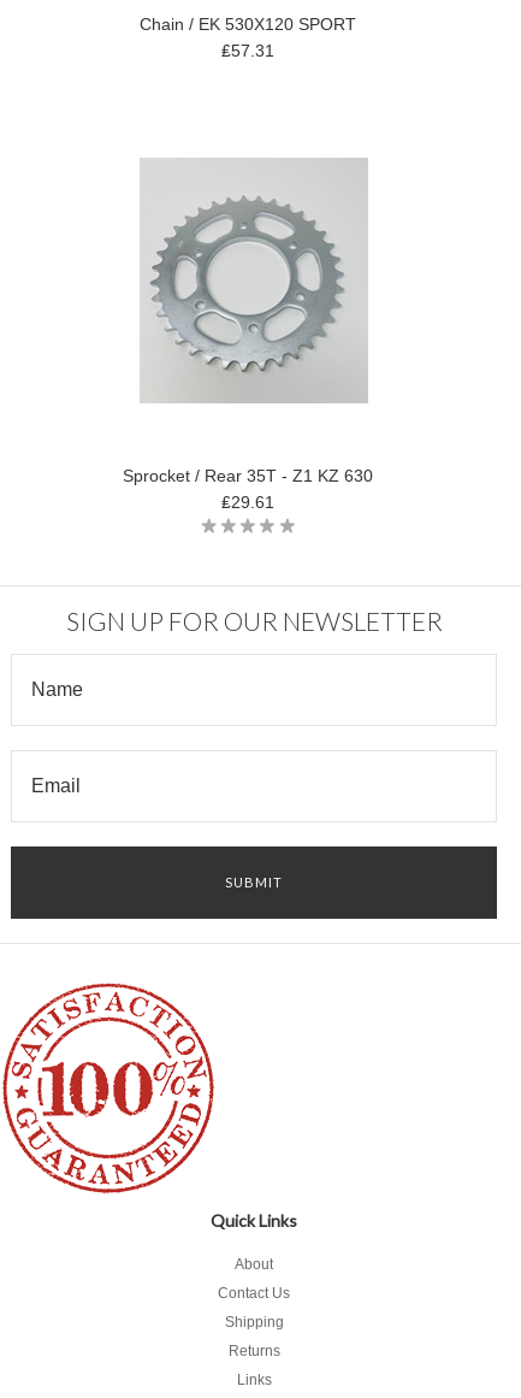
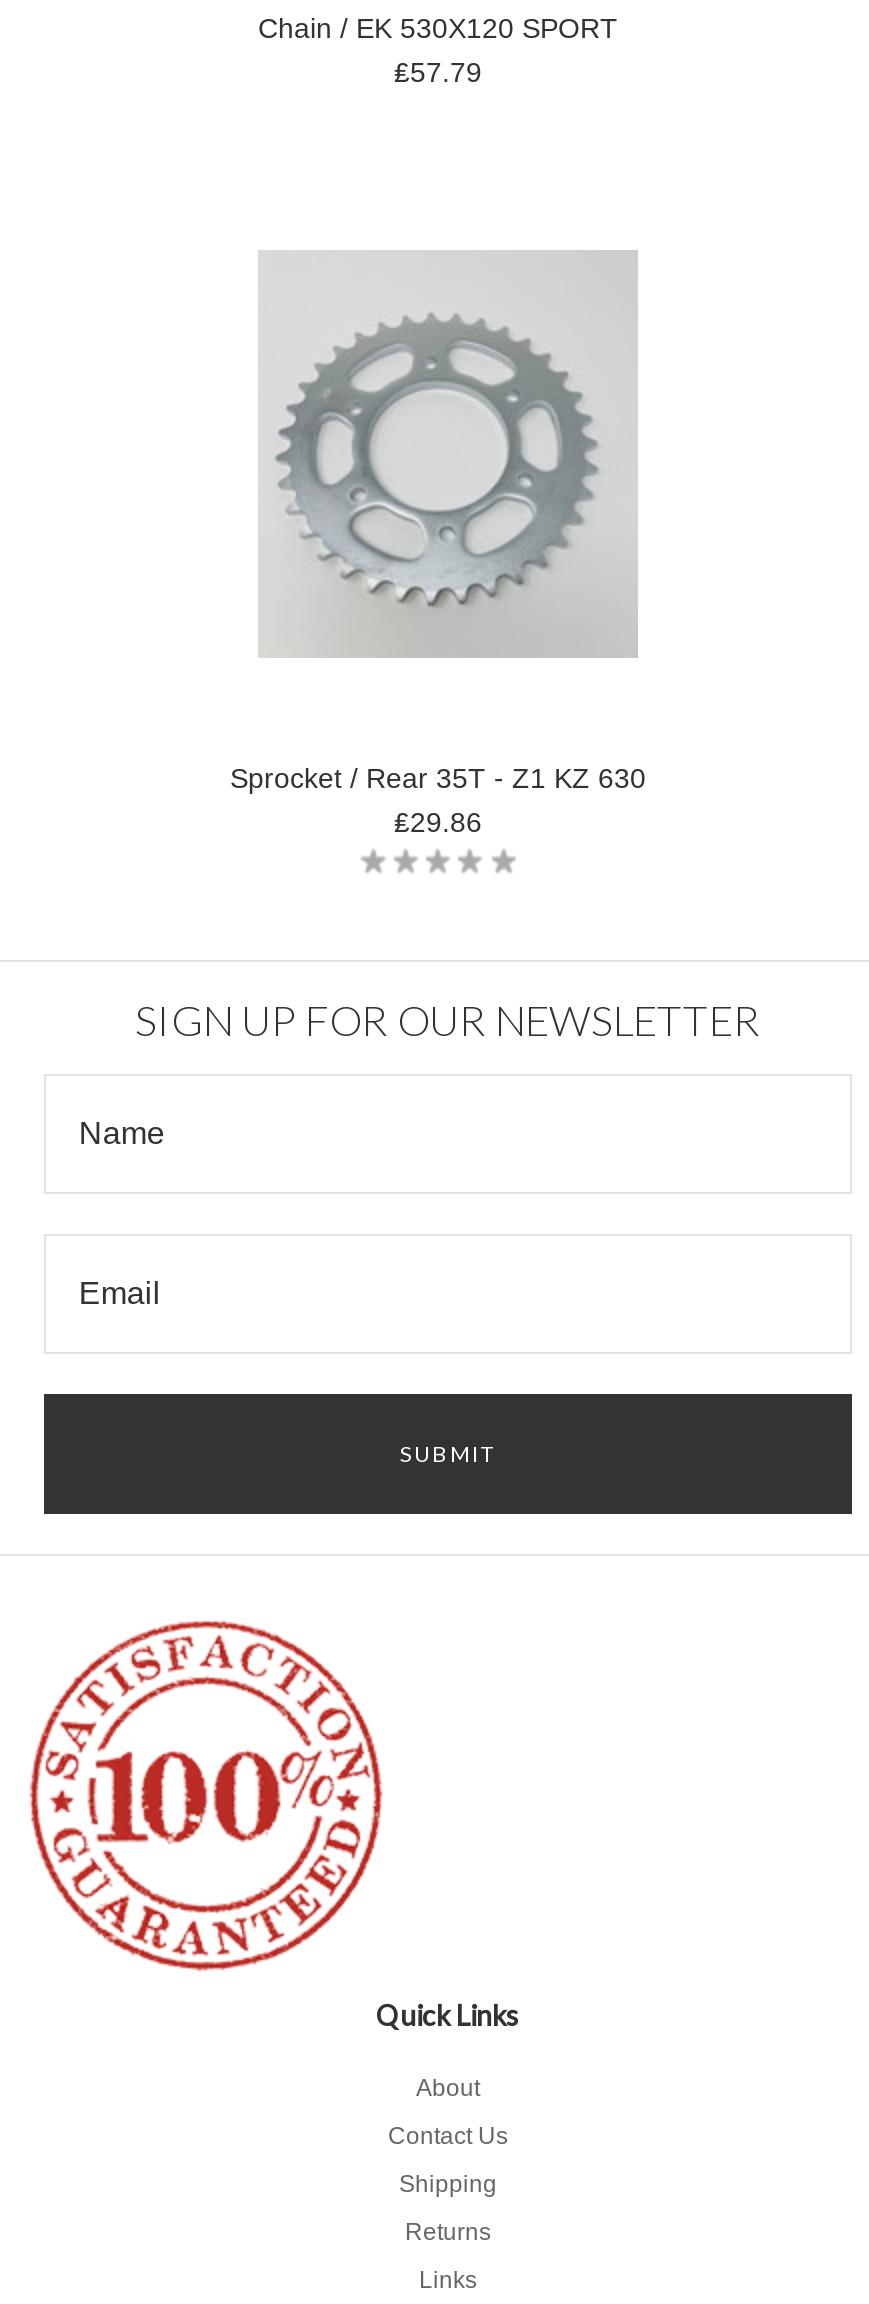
[221,41,274,60] ₤57.31 -> [394,56,482,88] ₤57.79
[221,492,274,512] ₤29.61 -> [394,806,482,838] ₤29.86

